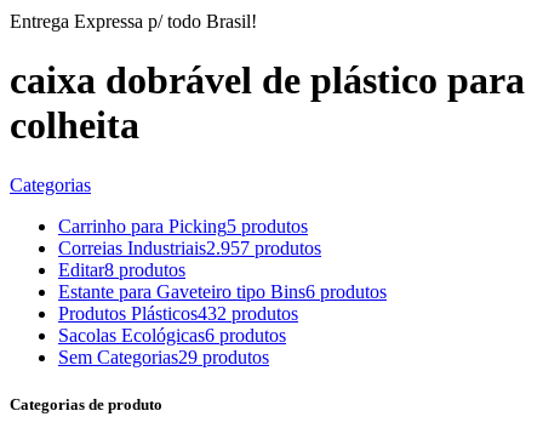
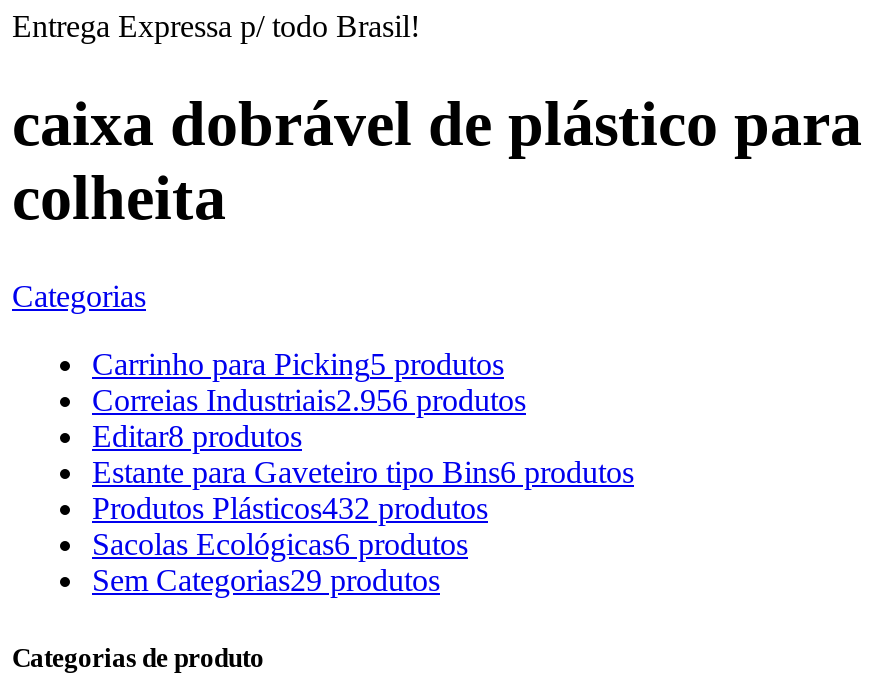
[58,238,321,258] Correias Industriais2.957 produtos -> [92,383,526,417] Correias Industriais2.956 produtos

